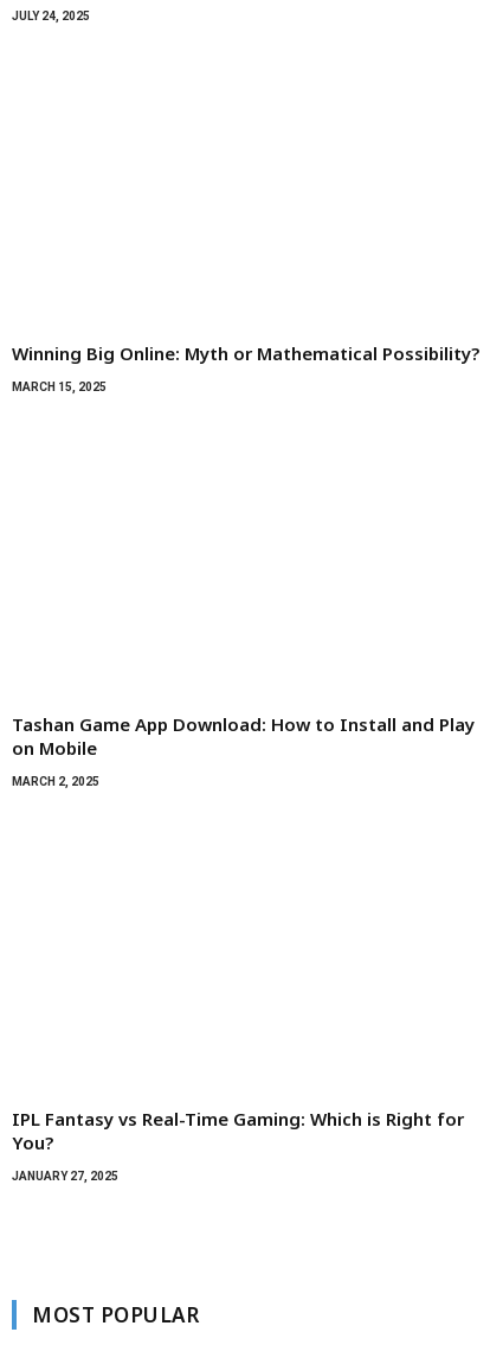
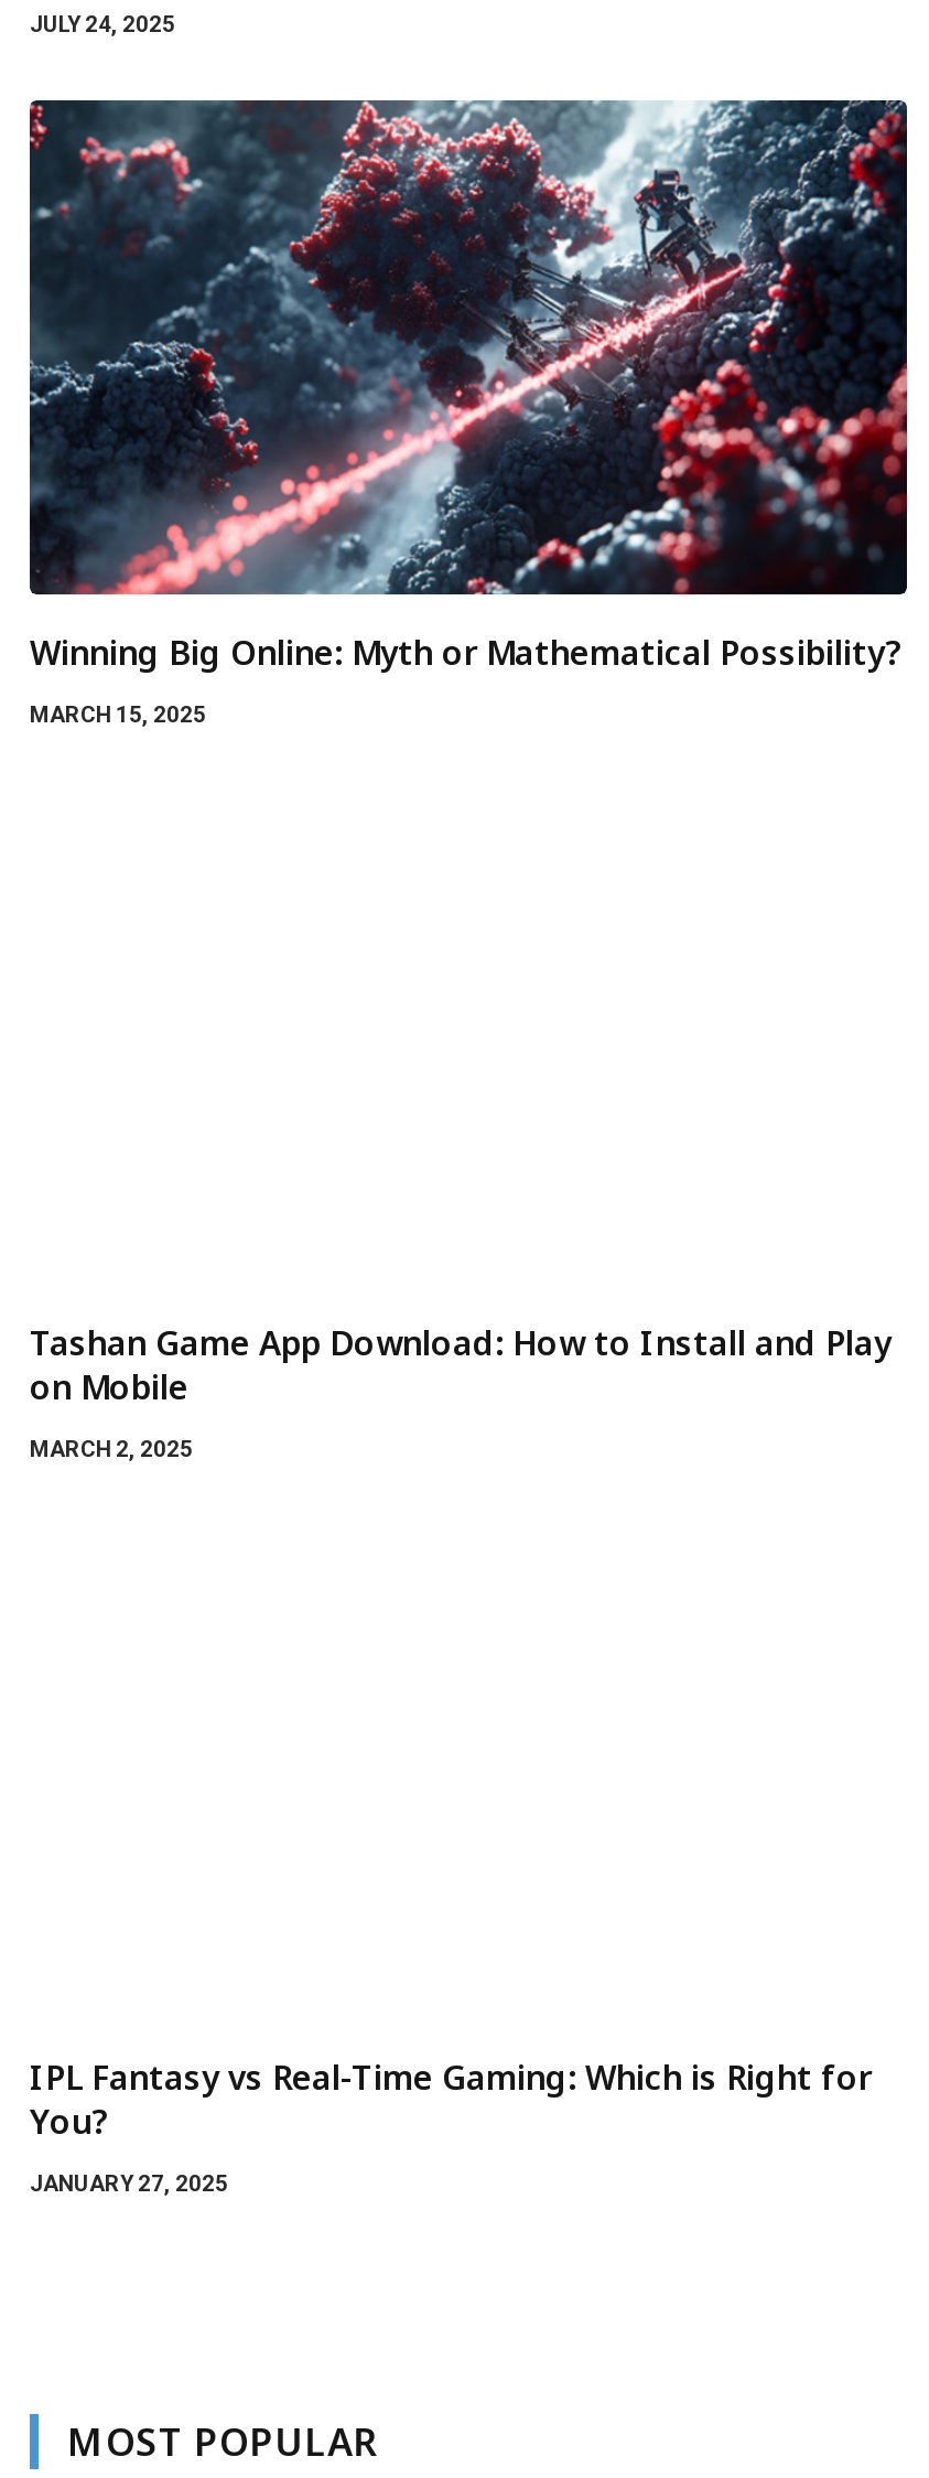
none -> [28,98,909,597] [image]

